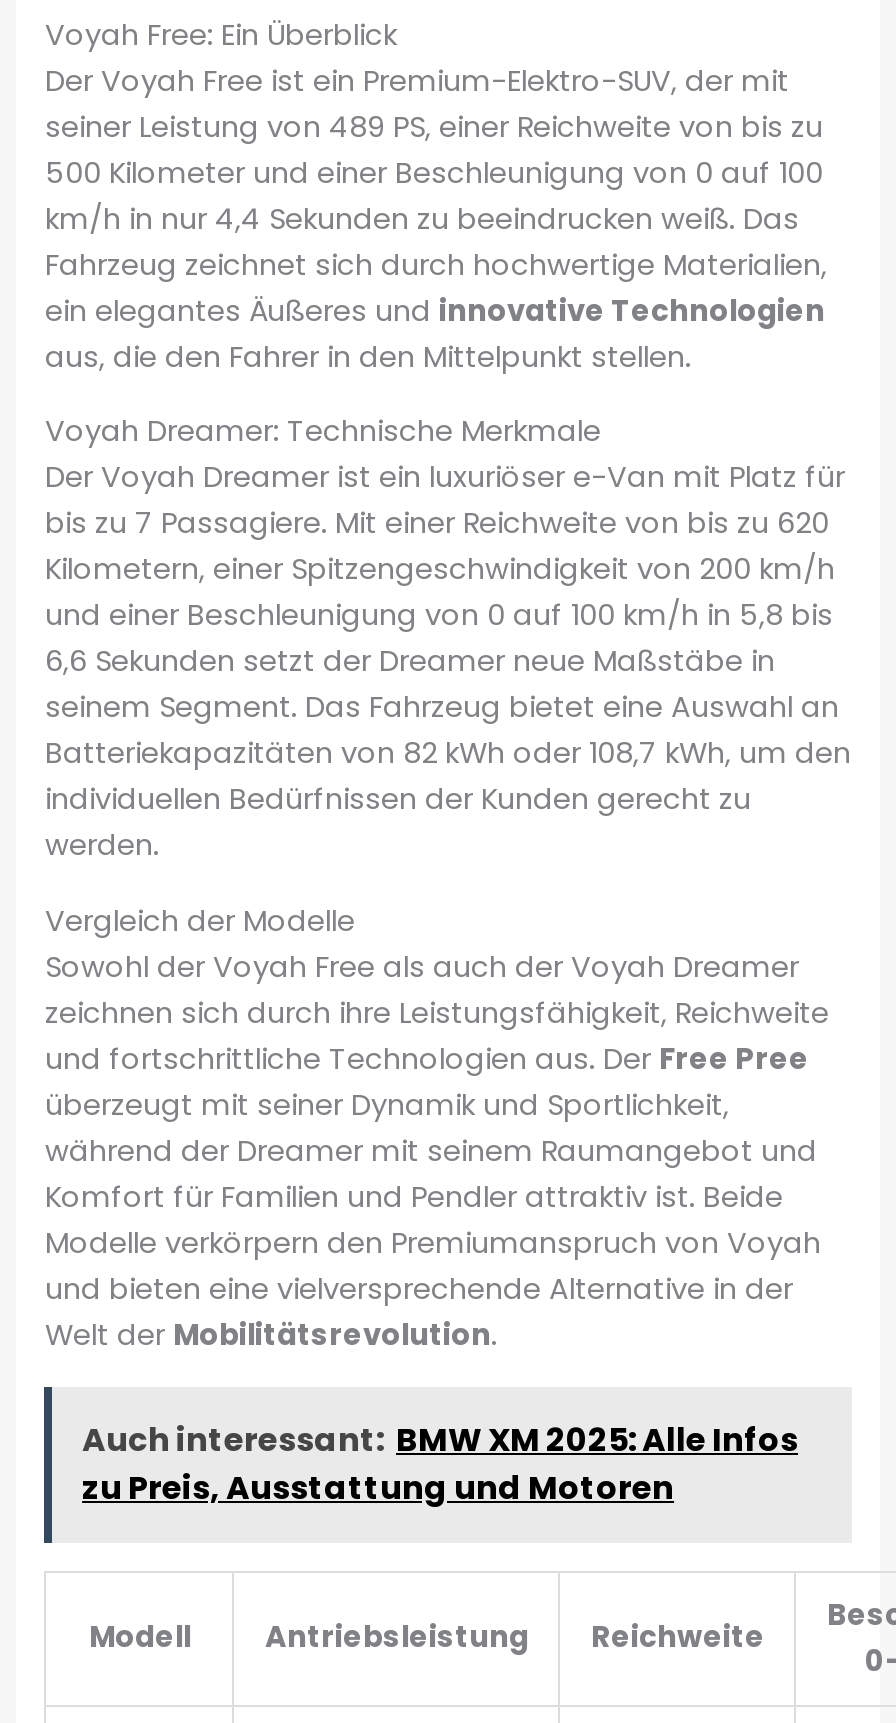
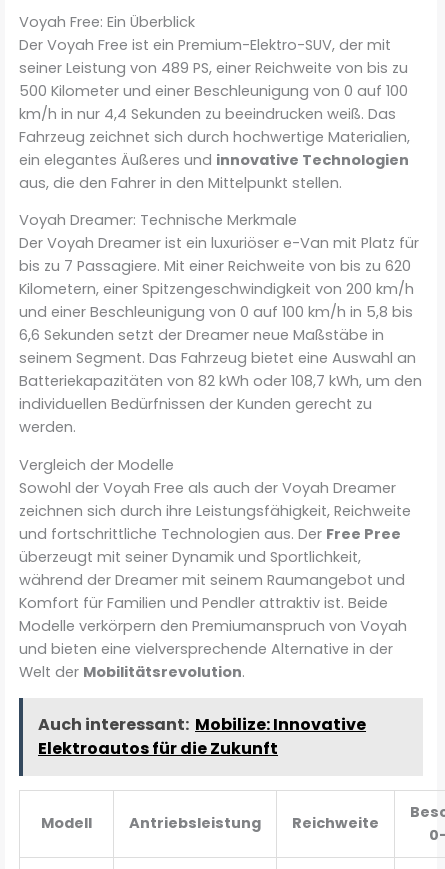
[82,1417,798,1511] Auch interessant: BMW XM 2025: Alle Infos | zu Preis, Ausstattung und Motoren -> [38,713,366,760] Auch interessant: Mobilize: Innovative | Elektroautos für die Zukunft

